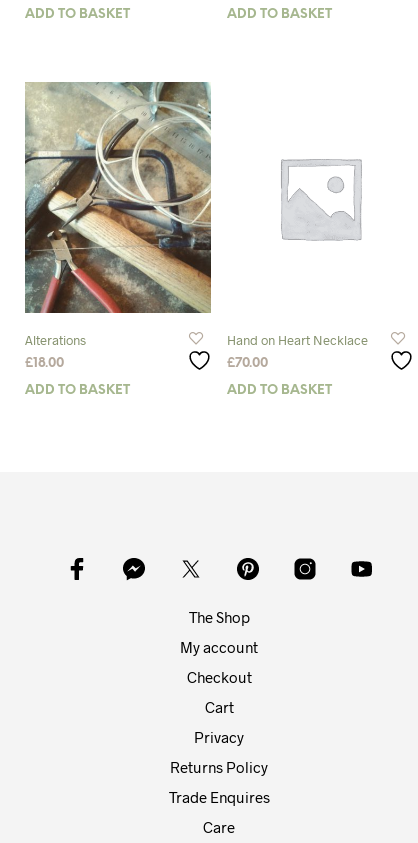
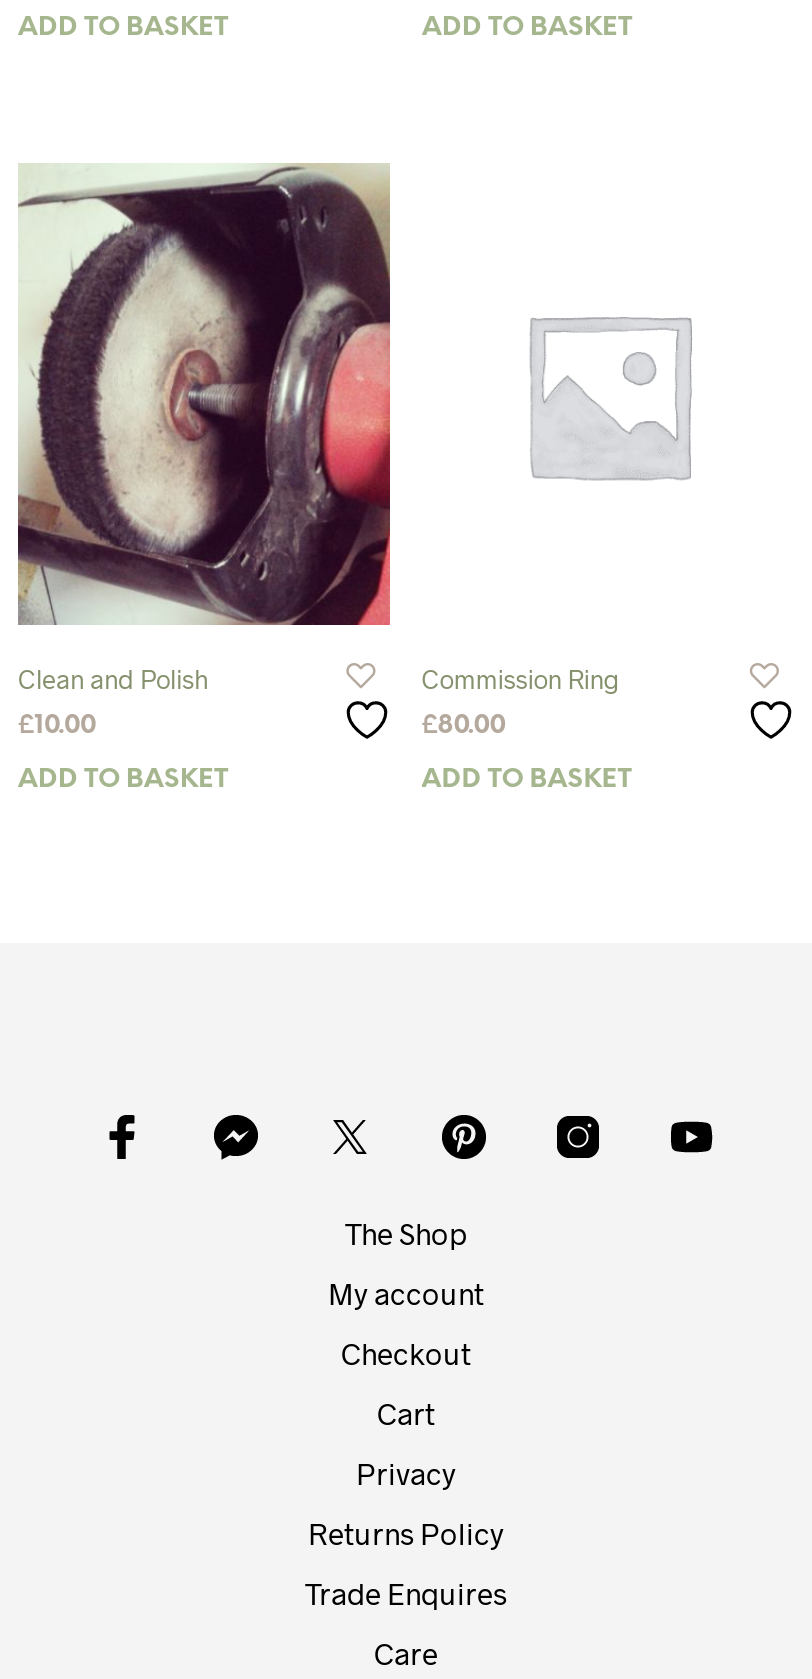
[24,81,212,348] [image] | Alterations -> [18,163,392,695] [image] | Clean and Polish
[227,332,368,348] Hand on Heart Necklace -> [422,663,620,695] Commission Ring
[25,357,64,370] £18.00 -> [18,713,96,739] £10.00
[227,357,268,370] £70.00 -> [422,713,506,739] £80.00

